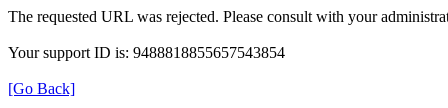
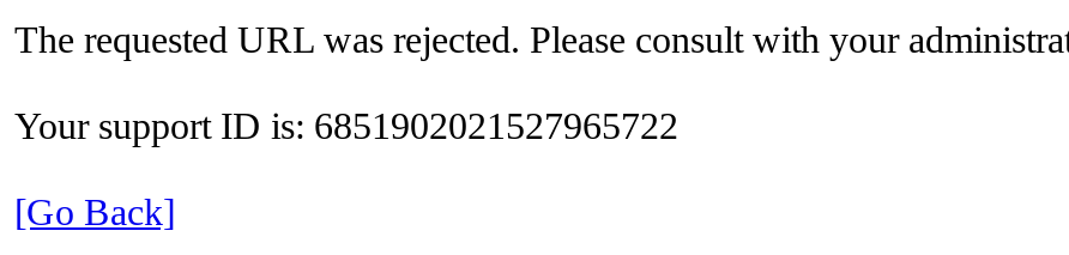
[8,44,285,61] Your support ID is: 9488818855657543854 -> [14,105,678,146] Your support ID is: 6851902021527965722

